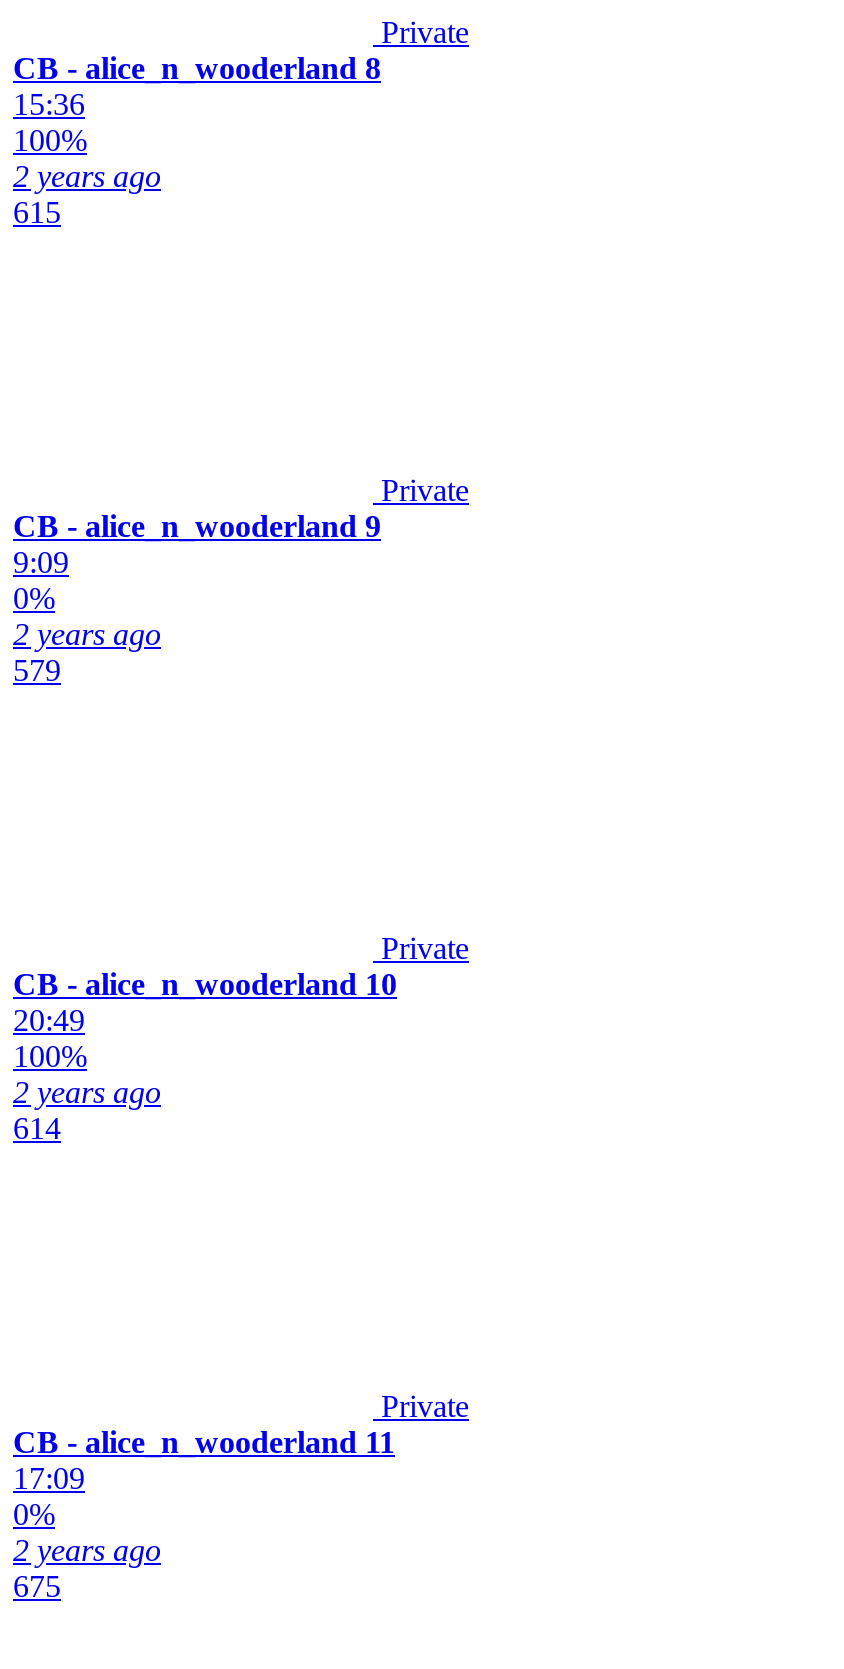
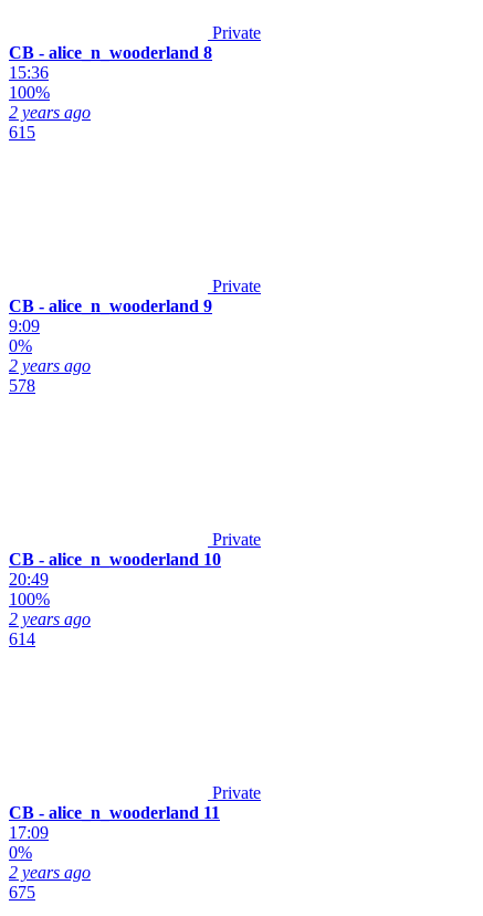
[13,653,61,687] 579 -> [9,376,35,395] 578

